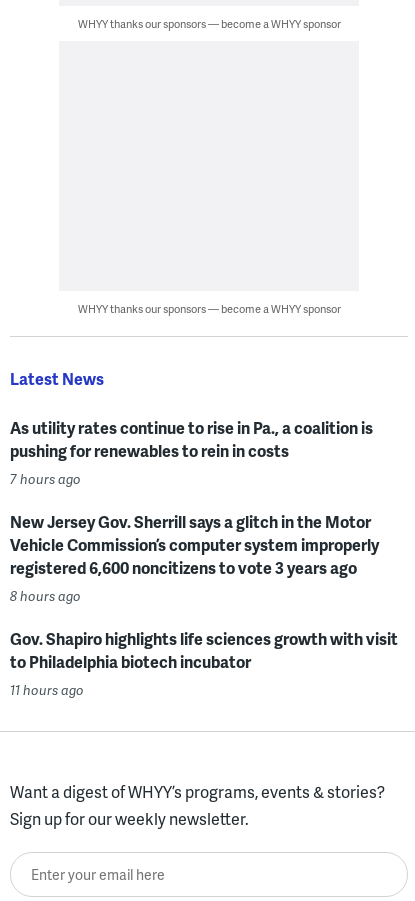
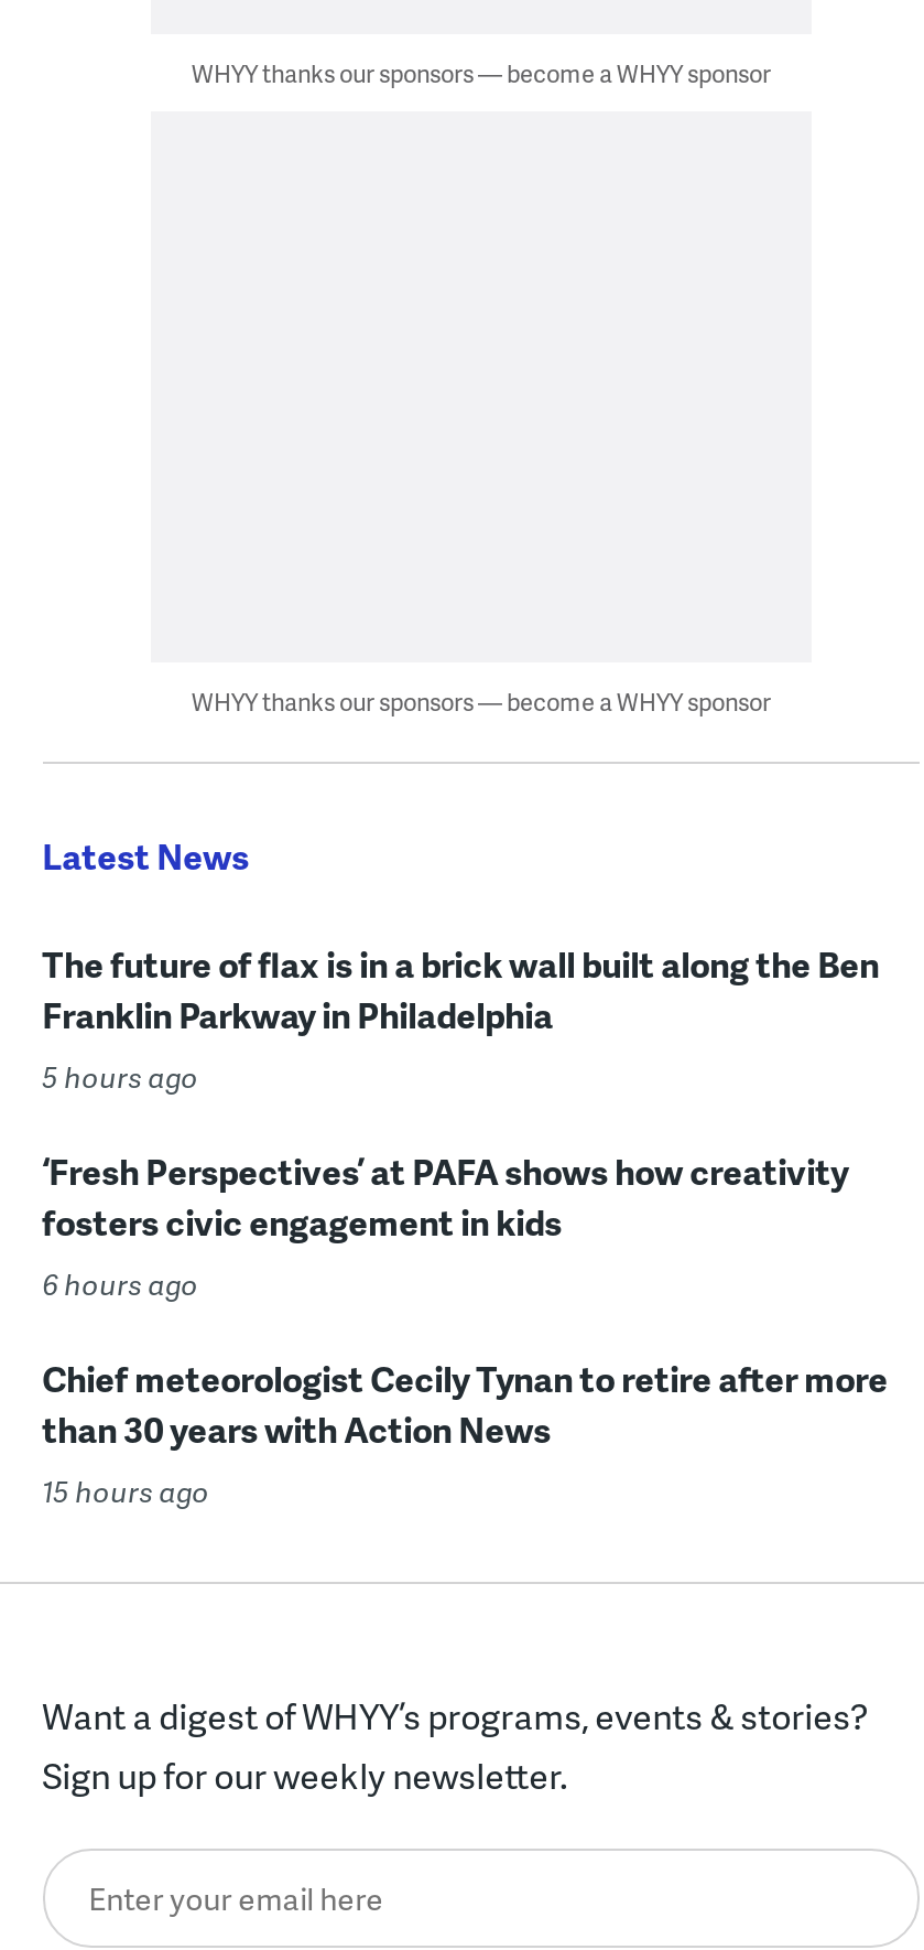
[10,416,373,488] As utility rates continue to rise in Pa., a coalition is | pushing for renewables to rein in costs | 7 hours ago -> [42,938,879,1096] The future of flax is in a brick wall built along the Ben | Franklin Parkway in Philadelphia | 5 hours ago
[10,510,379,605] New Jersey Gov. Sherrill says a glitch in the Motor | Vehicle Commission’s computer system improperly | registered 6,600 noncitizens to vote 3 years ago | 8 hours ago -> [42,1145,848,1304] ‘Fresh Perspectives’ at PAFA shows how creativity | fosters civic engagement in kids | 6 hours ago
[10,627,398,699] Gov. Shapiro highlights life sciences growth with visit | to Philadelphia biotech incubator | 11 hours ago -> [42,1352,888,1511] Chief meteorologist Cecily Tynan to retire after more | than 30 years with Action News | 15 hours ago

